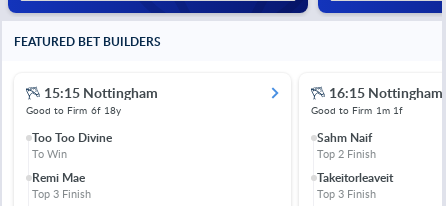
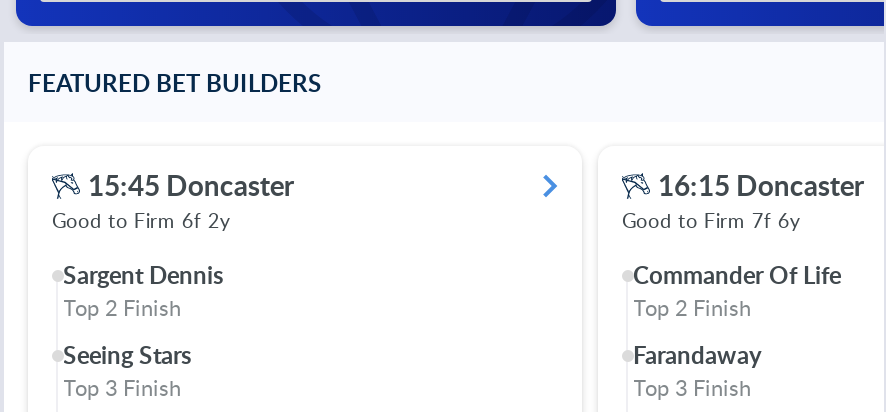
[26,83,158,117] 15:15 Nottingham | Good to Firm 6f 18y -> [52,166,294,234] 15:45 Doncaster | Good to Firm 6f 2y
[311,83,443,117] 16:15 Nottingham | Good to Firm 1m 1f -> [622,166,864,234] 16:15 Doncaster | Good to Firm 7f 6y
[31,129,111,161] Too Too Divine | To Win -> [63,258,223,322] Sargent Dennis | Top 2 Finish
[316,129,371,146] Sahm Naif -> [633,258,841,292] Commander Of Life
[31,169,84,186] Remi Mae -> [63,338,191,372] Seeing Stars
[316,169,392,186] Takeitorleaveit -> [633,338,761,372] Farandaway

